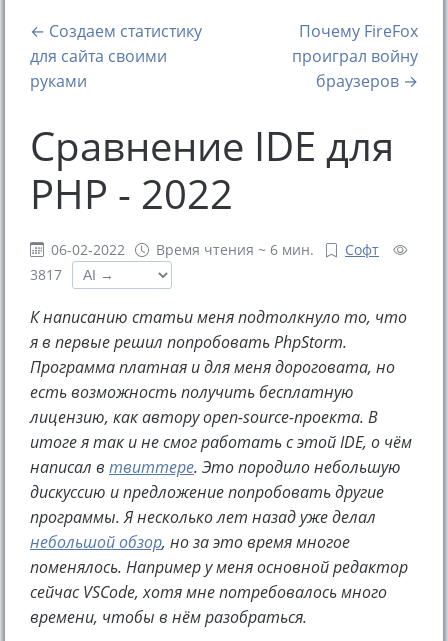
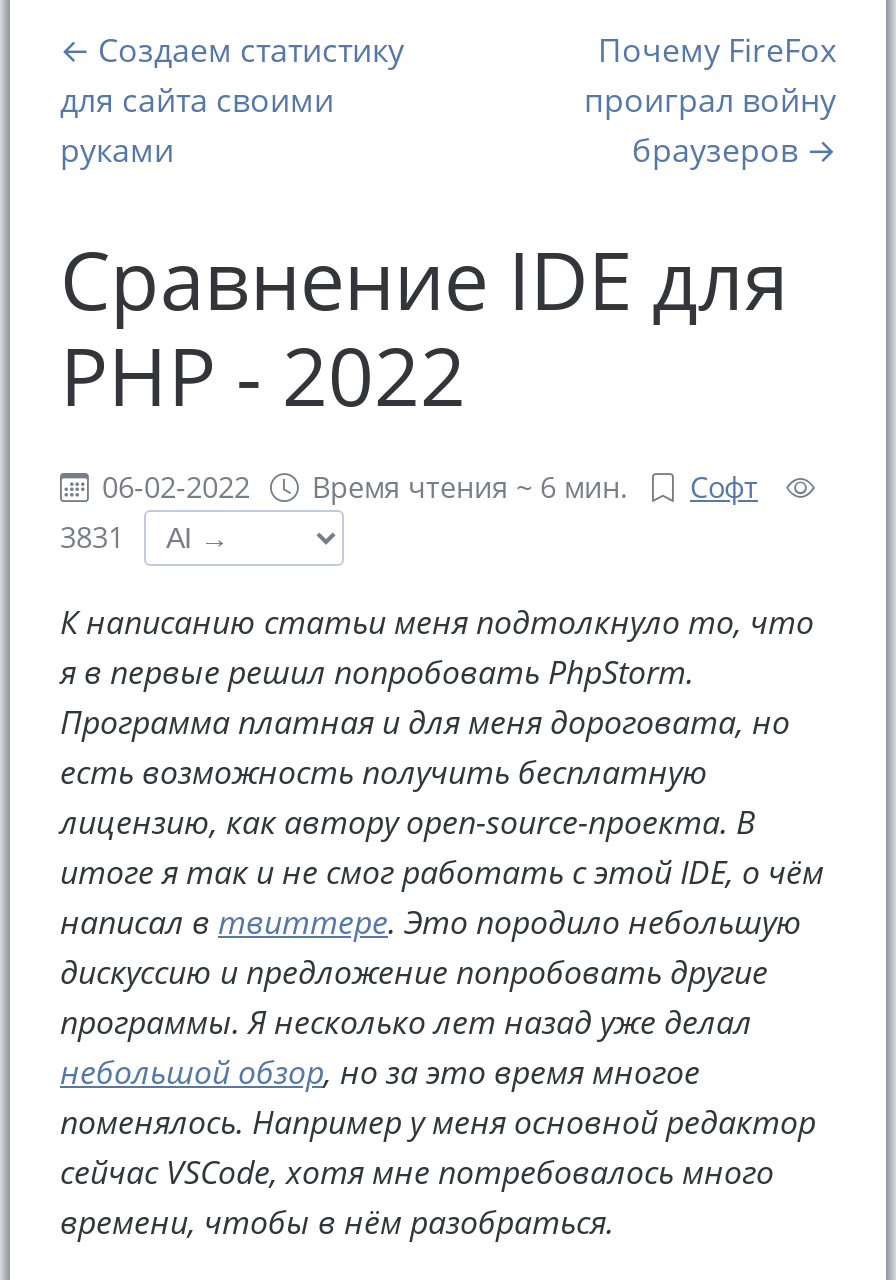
[30,265,62,284] 3817 -> [60,517,124,555] 3831

